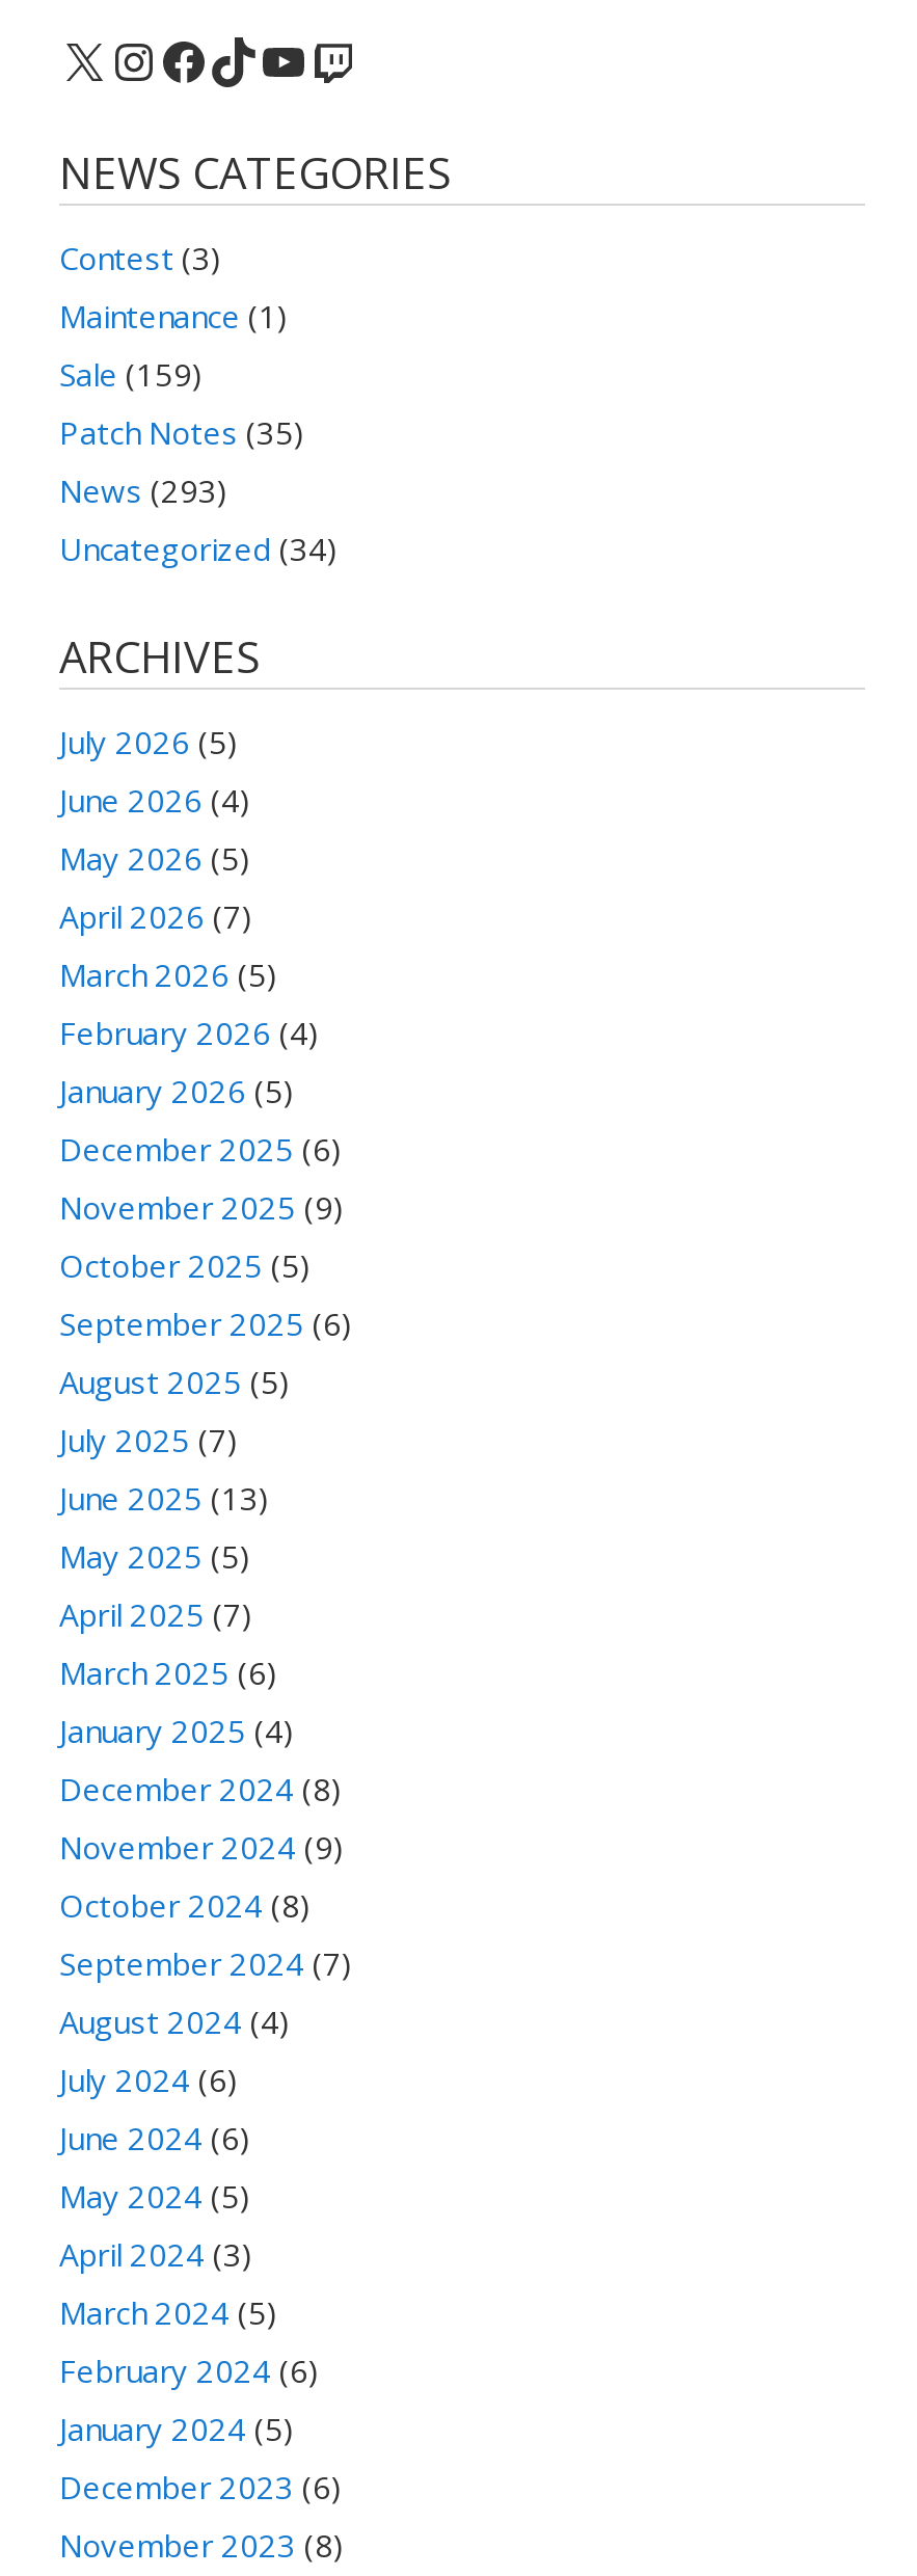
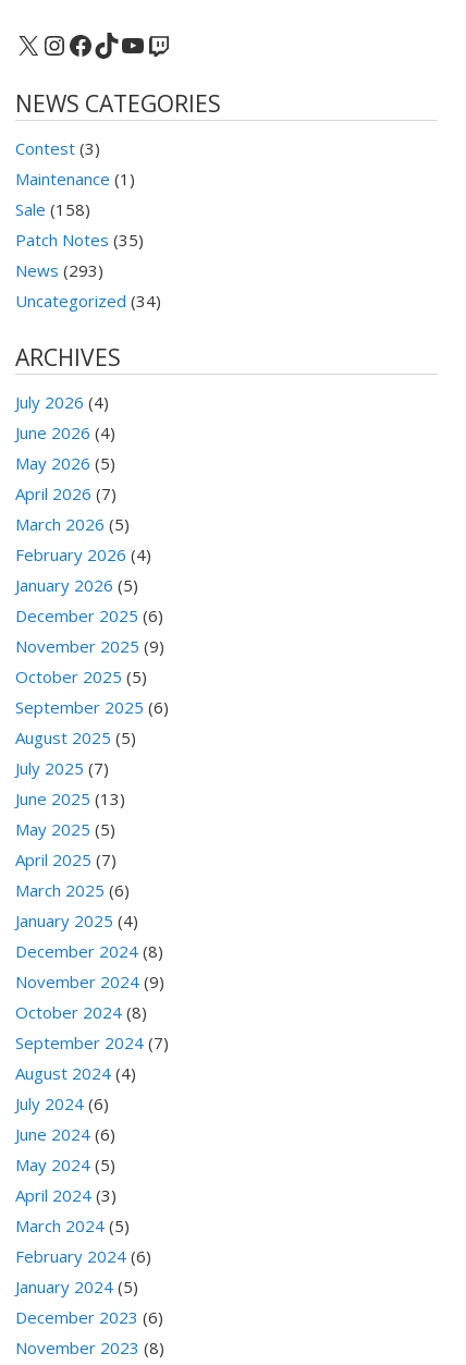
[59,354,203,395] Sale (159) -> [15,198,90,220] Sale (158)
[59,721,238,763] July 2026 (5) -> [15,391,109,413] July 2026 (4)

